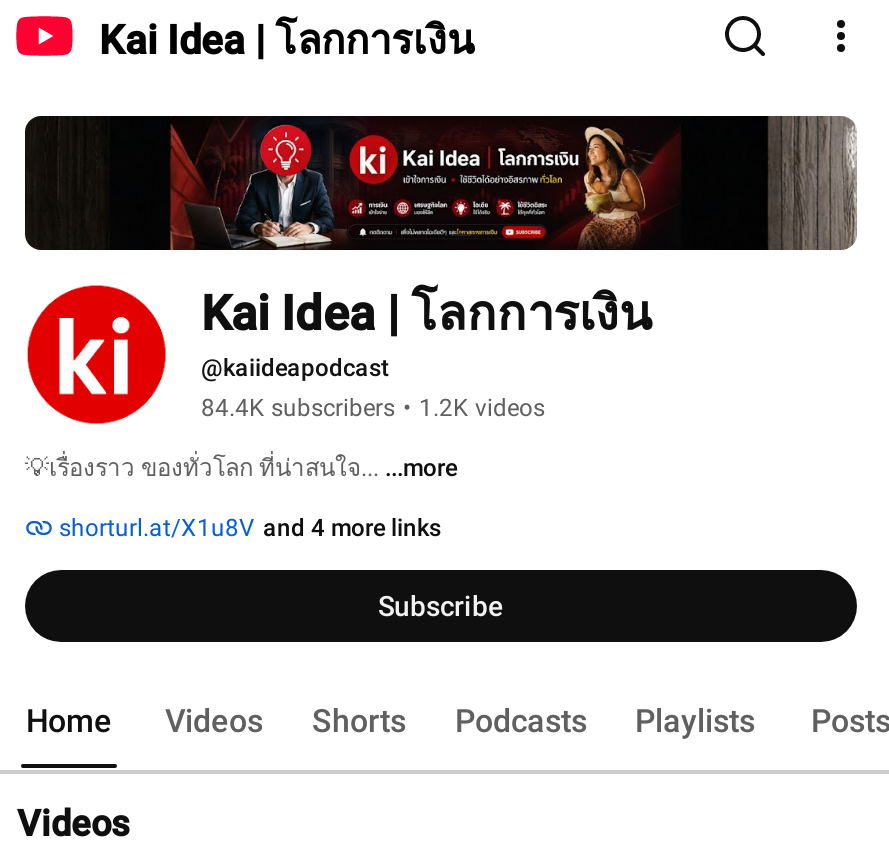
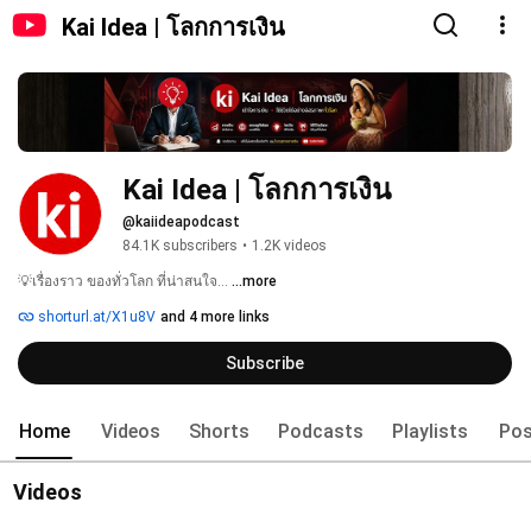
[201,394,545,422] 84.4K subscribers • 1.2K videos -> [122,237,327,254] 84.1K subscribers • 1.2K videos

